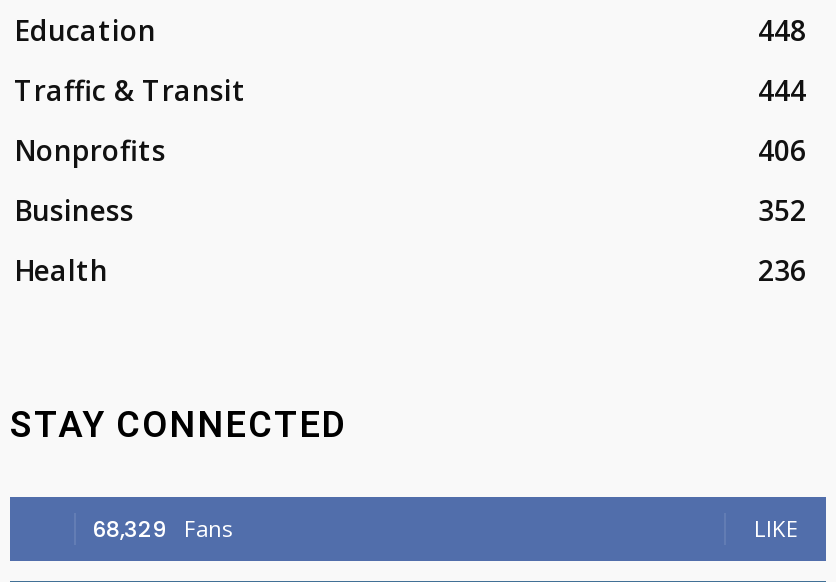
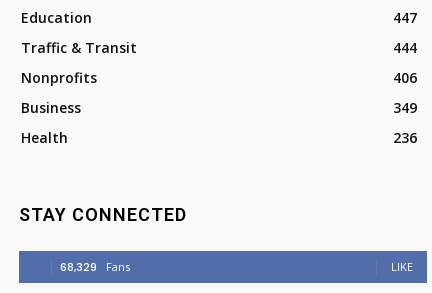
[758,12,806,50] 448 -> [393,8,417,27] 447
[758,192,806,230] 352 -> [393,98,417,117] 349

